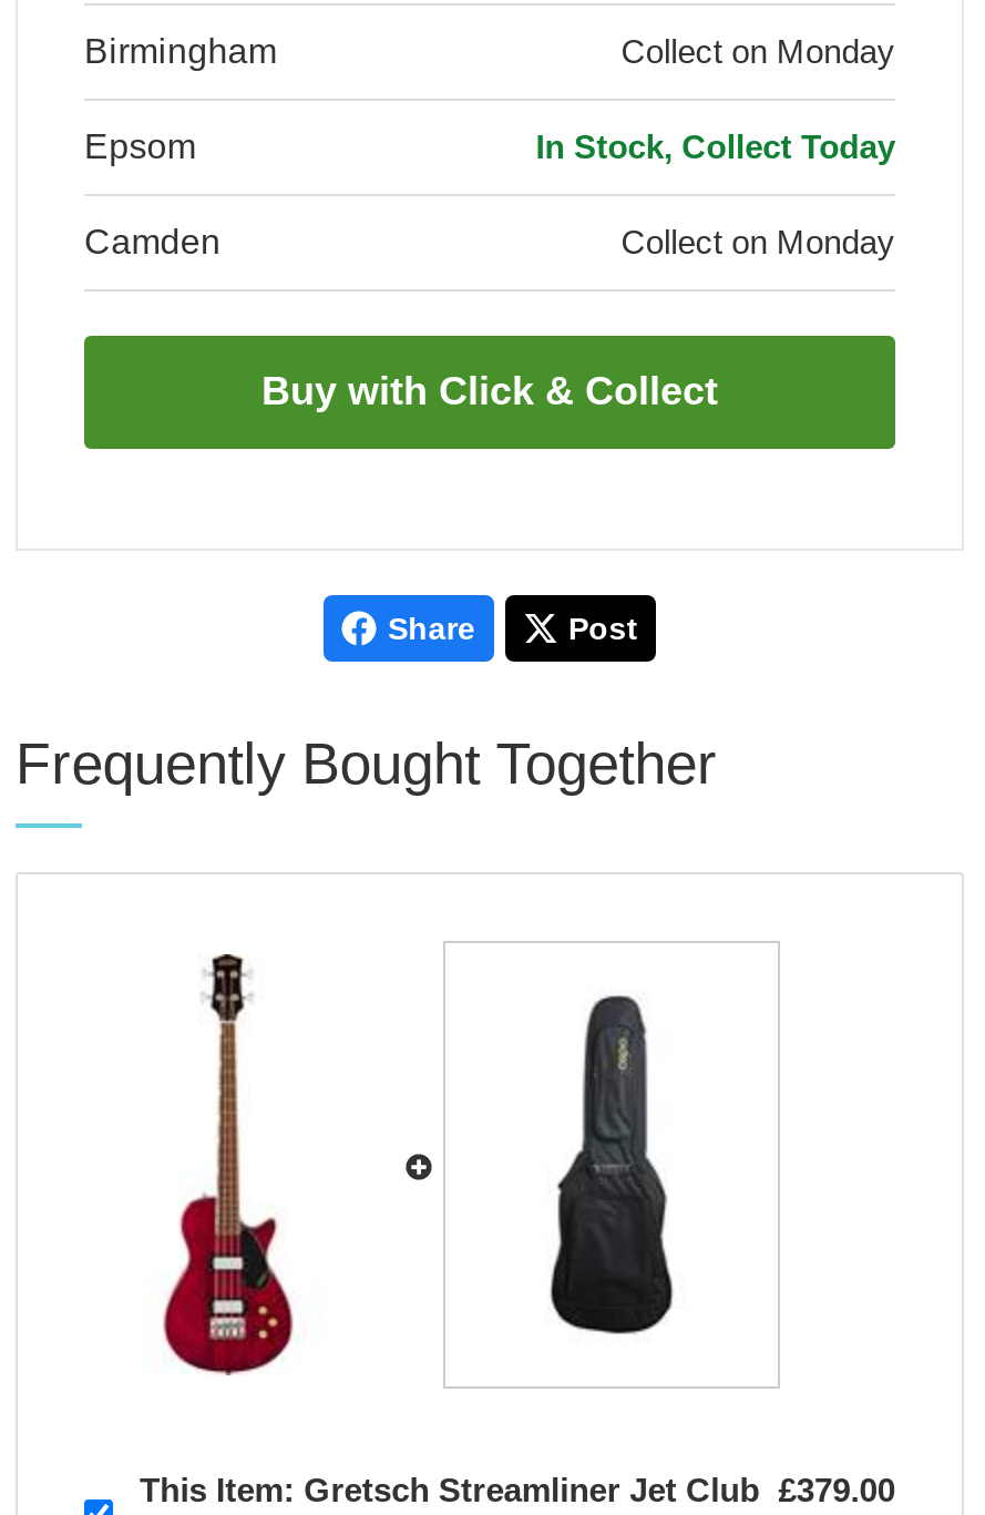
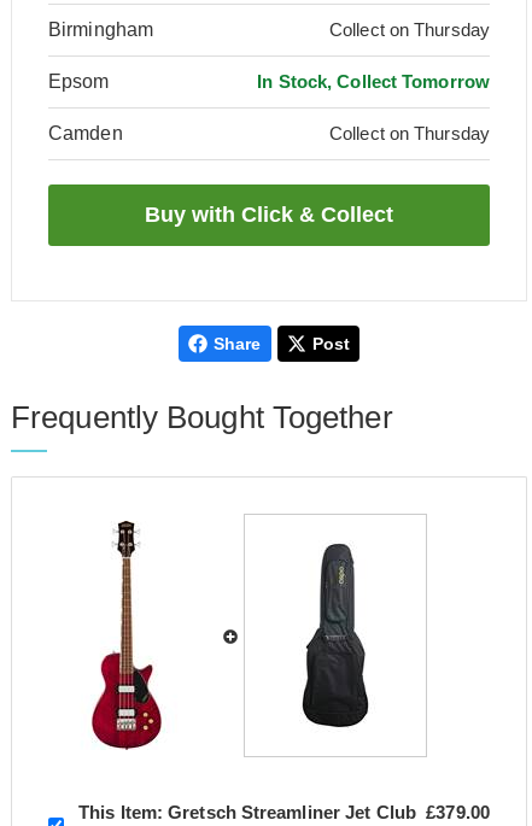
[621,32,895,70] Collect on Monday -> [329,19,490,40] Collect on Thursday
[536,127,895,165] In Stock, Collect Today -> [257,71,490,92] In Stock, Collect Tomorrow
[621,223,895,260] Collect on Monday -> [329,123,490,143] Collect on Thursday

